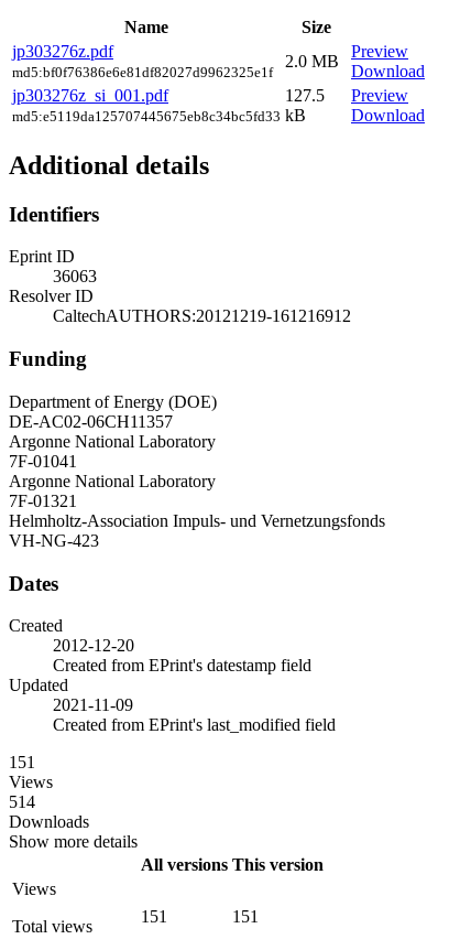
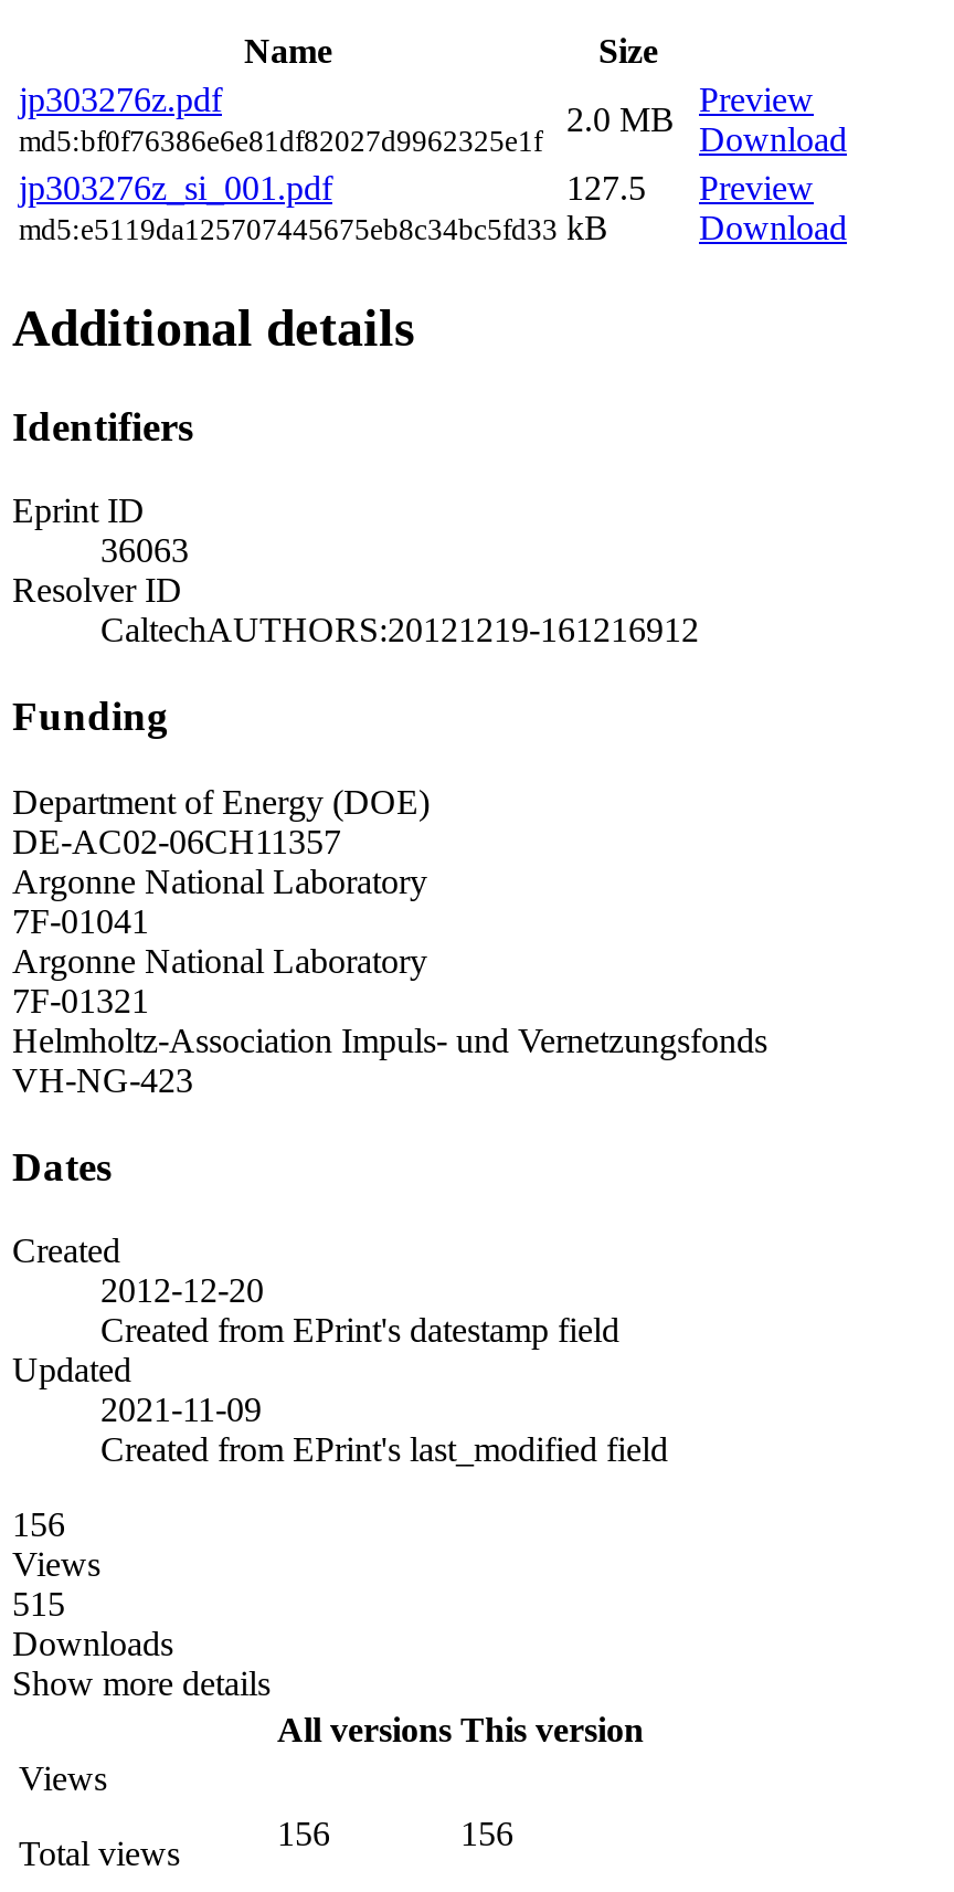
[9,753,35,772] 151 -> [12,1506,65,1544] 156
[9,793,35,811] 514 -> [12,1586,65,1623] 515
[141,907,167,926] 151 -> [277,1815,330,1853] 156
[232,907,259,926] 151 -> [460,1815,513,1853] 156

